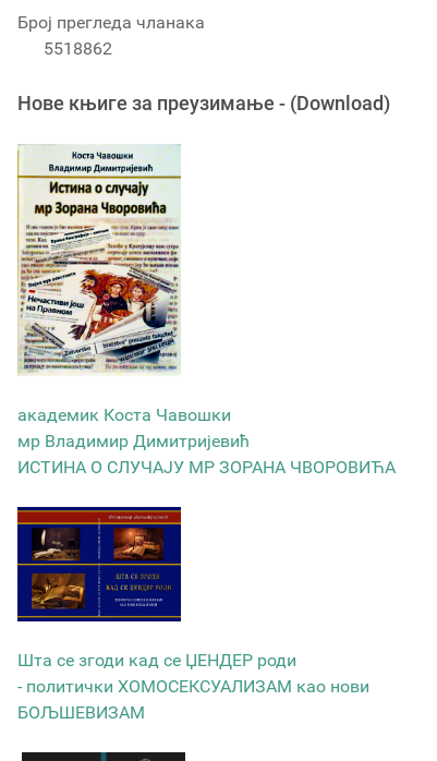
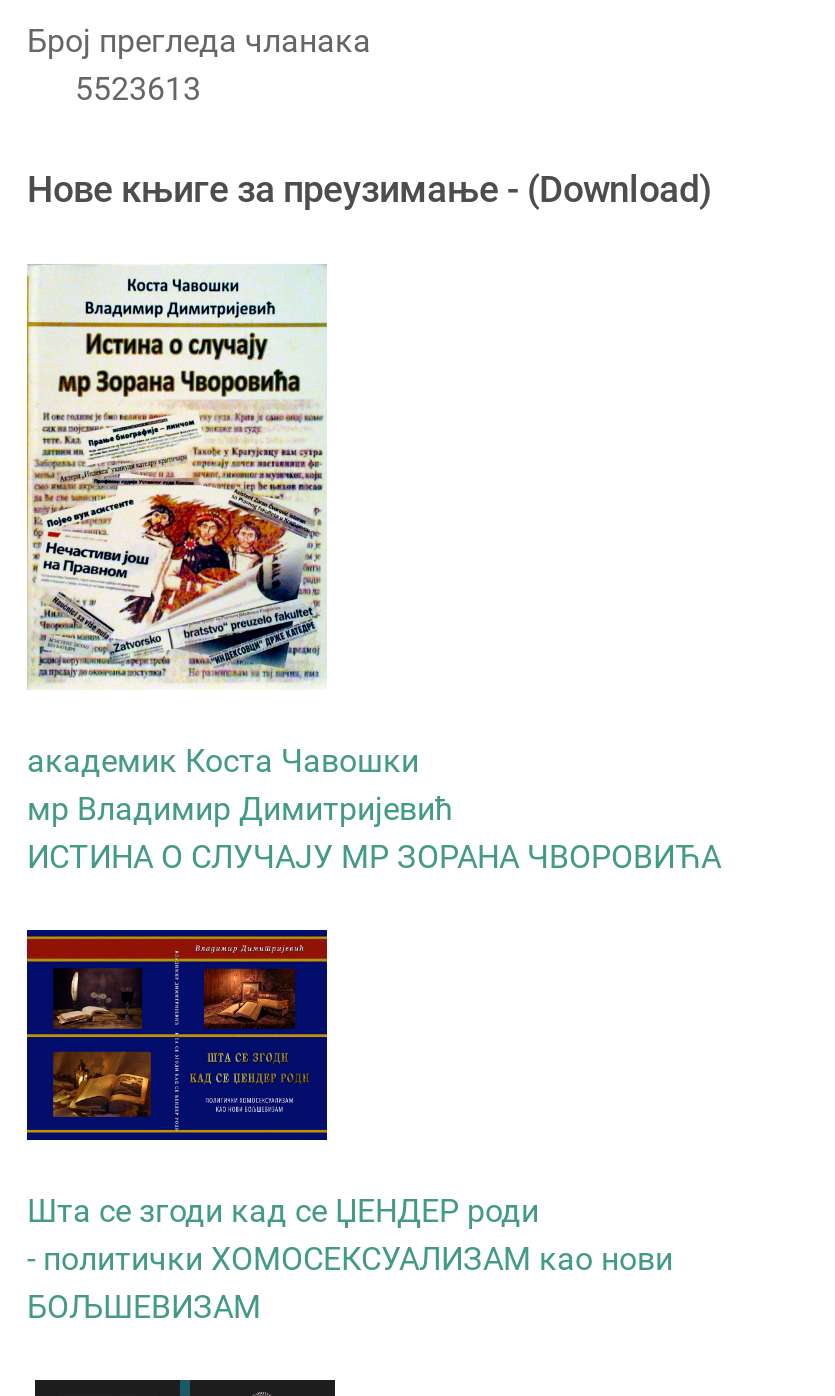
[44,38,112,59] 5518862 -> [75,69,201,107] 5523613

